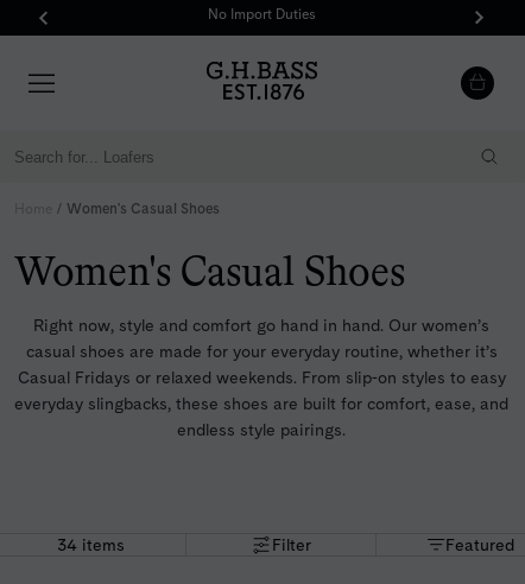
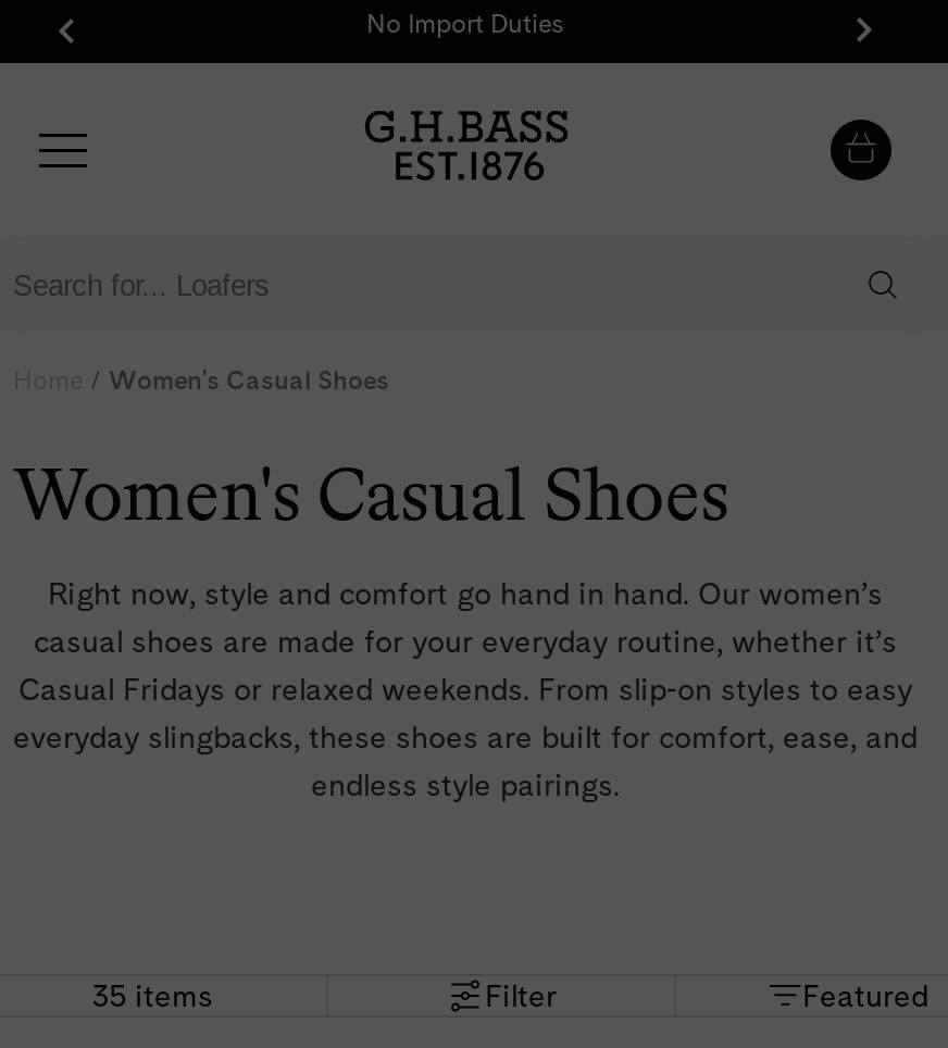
[56,535,124,554] 34 items -> [91,978,213,1013] 35 items

